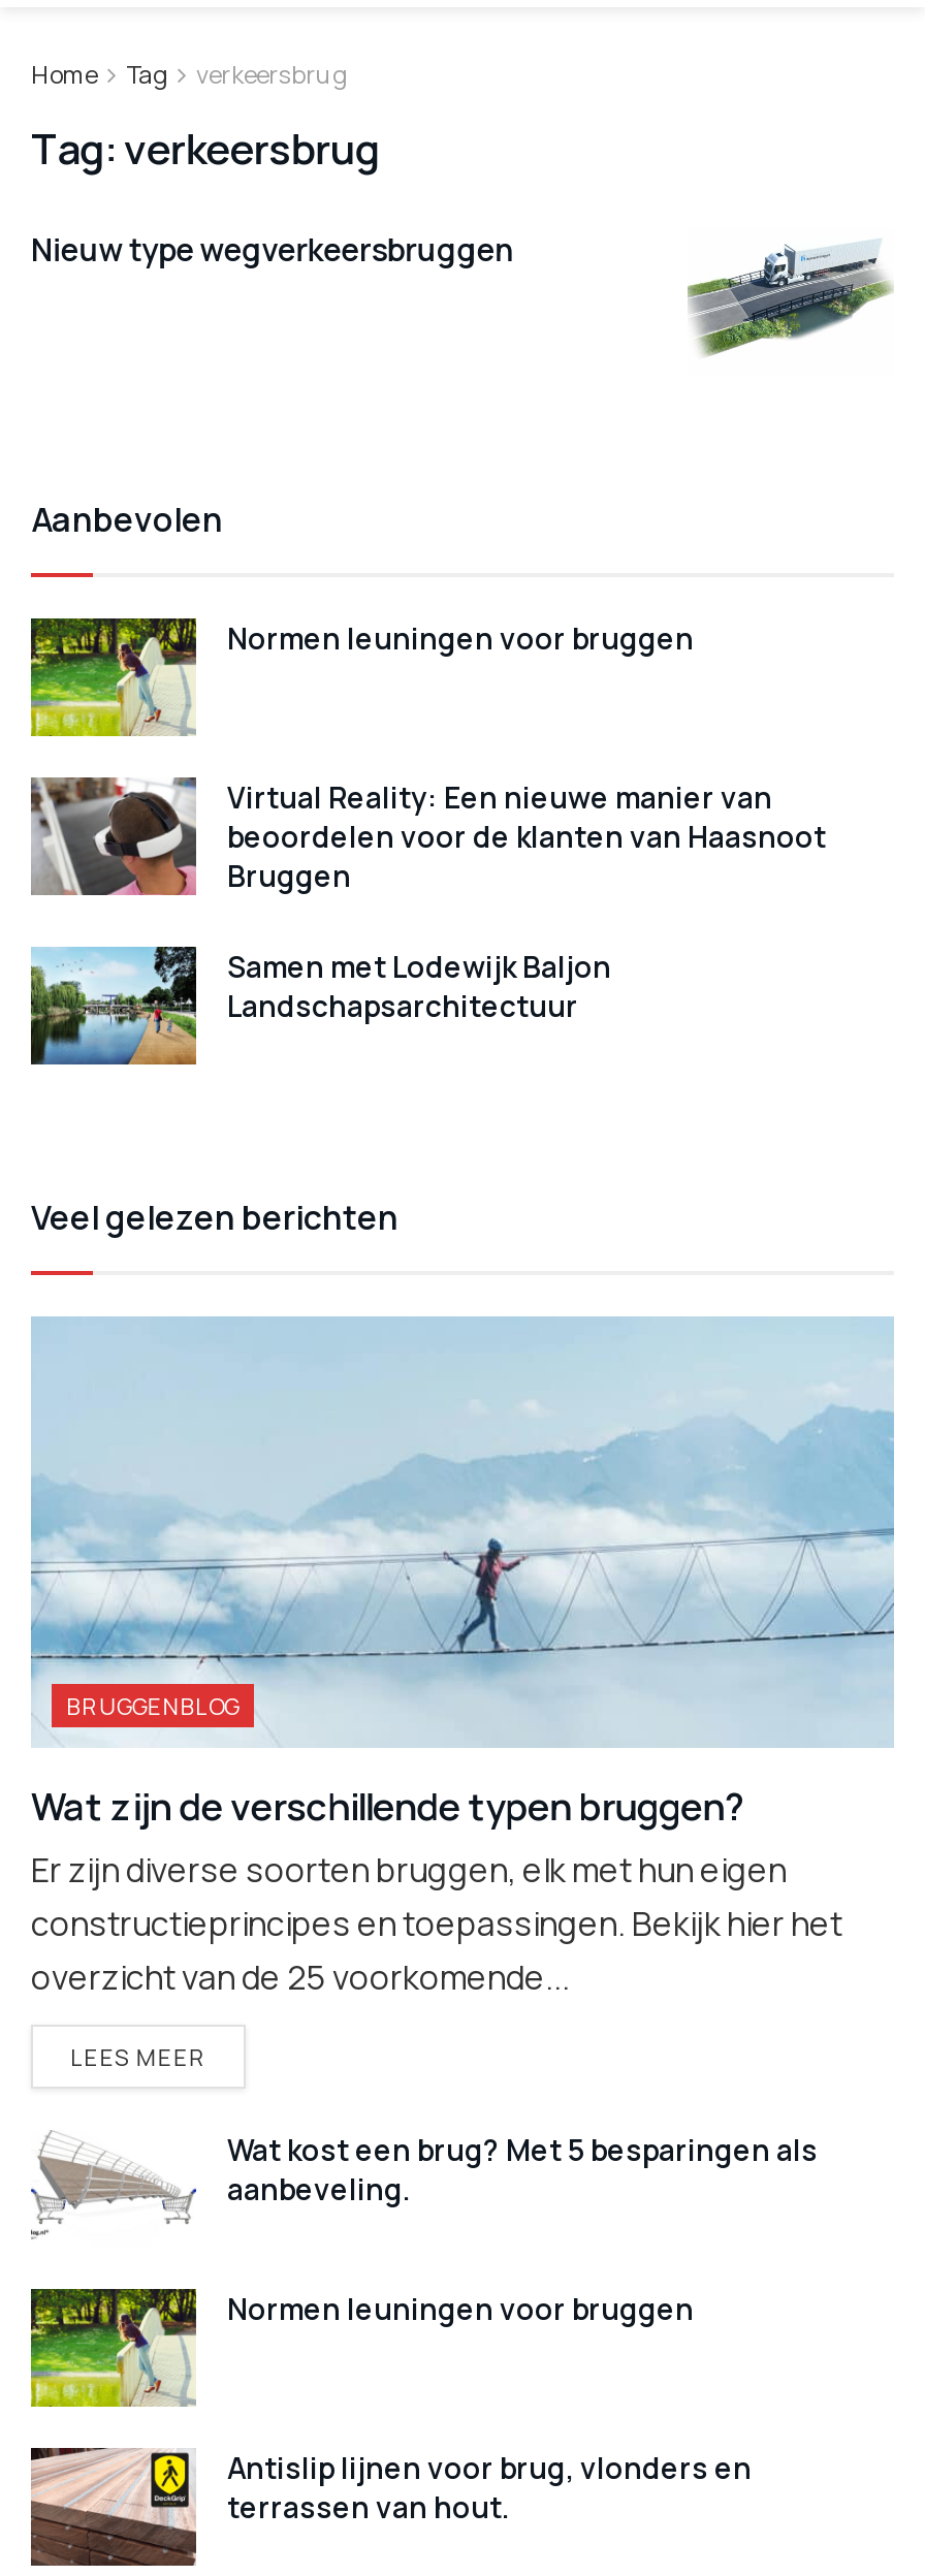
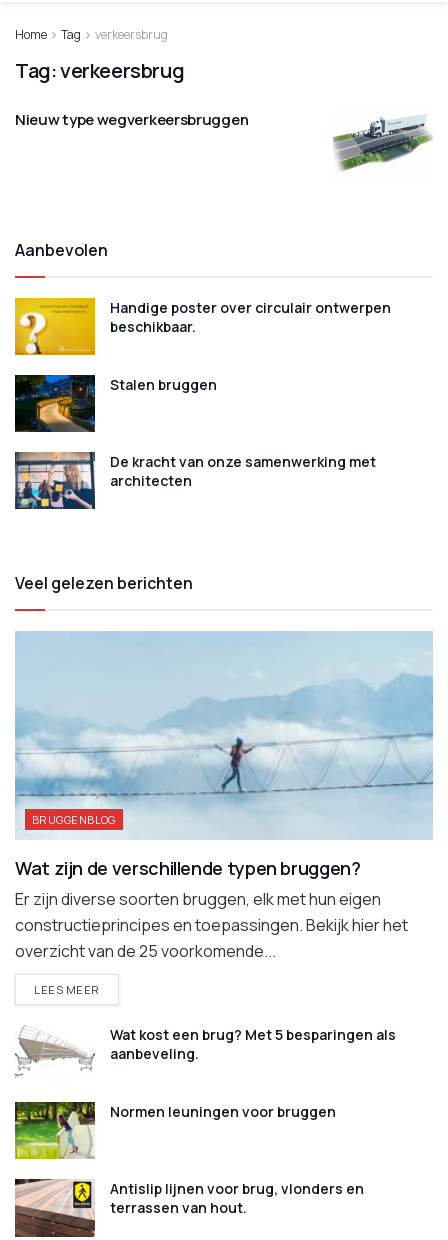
[29,616,694,738] [image] | Normen leuningen voor bruggen -> [14,297,391,356] [image] | Handige poster over circulair ontwerpen | beschikbaar.
[29,775,826,897] [image] | Virtual Reality: Een nieuwe manier van | beoordelen voor de klanten van Haasnoot | Bruggen -> [14,374,217,433] [image] | Stalen bruggen
[29,945,611,1067] [image] | Samen met Lodewijk Baljon | Landschapsarchitectuur -> [14,451,376,510] [image] | De kracht van onze samenwerking met | architecten

